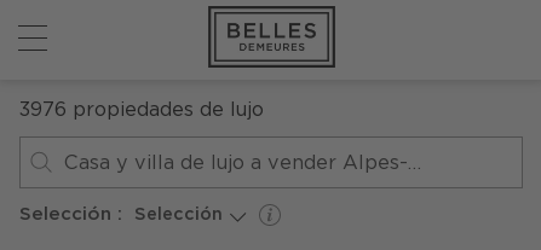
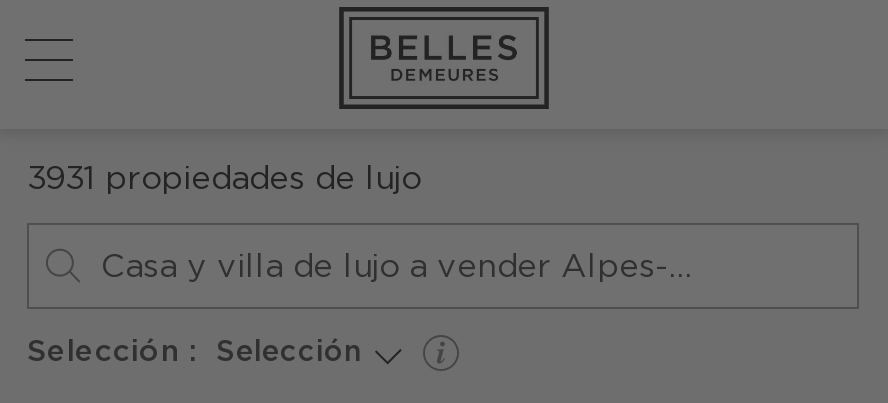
[19,100,264,119] 3976 propiedades de lujo -> [27,163,421,195] 3931 propiedades de lujo

